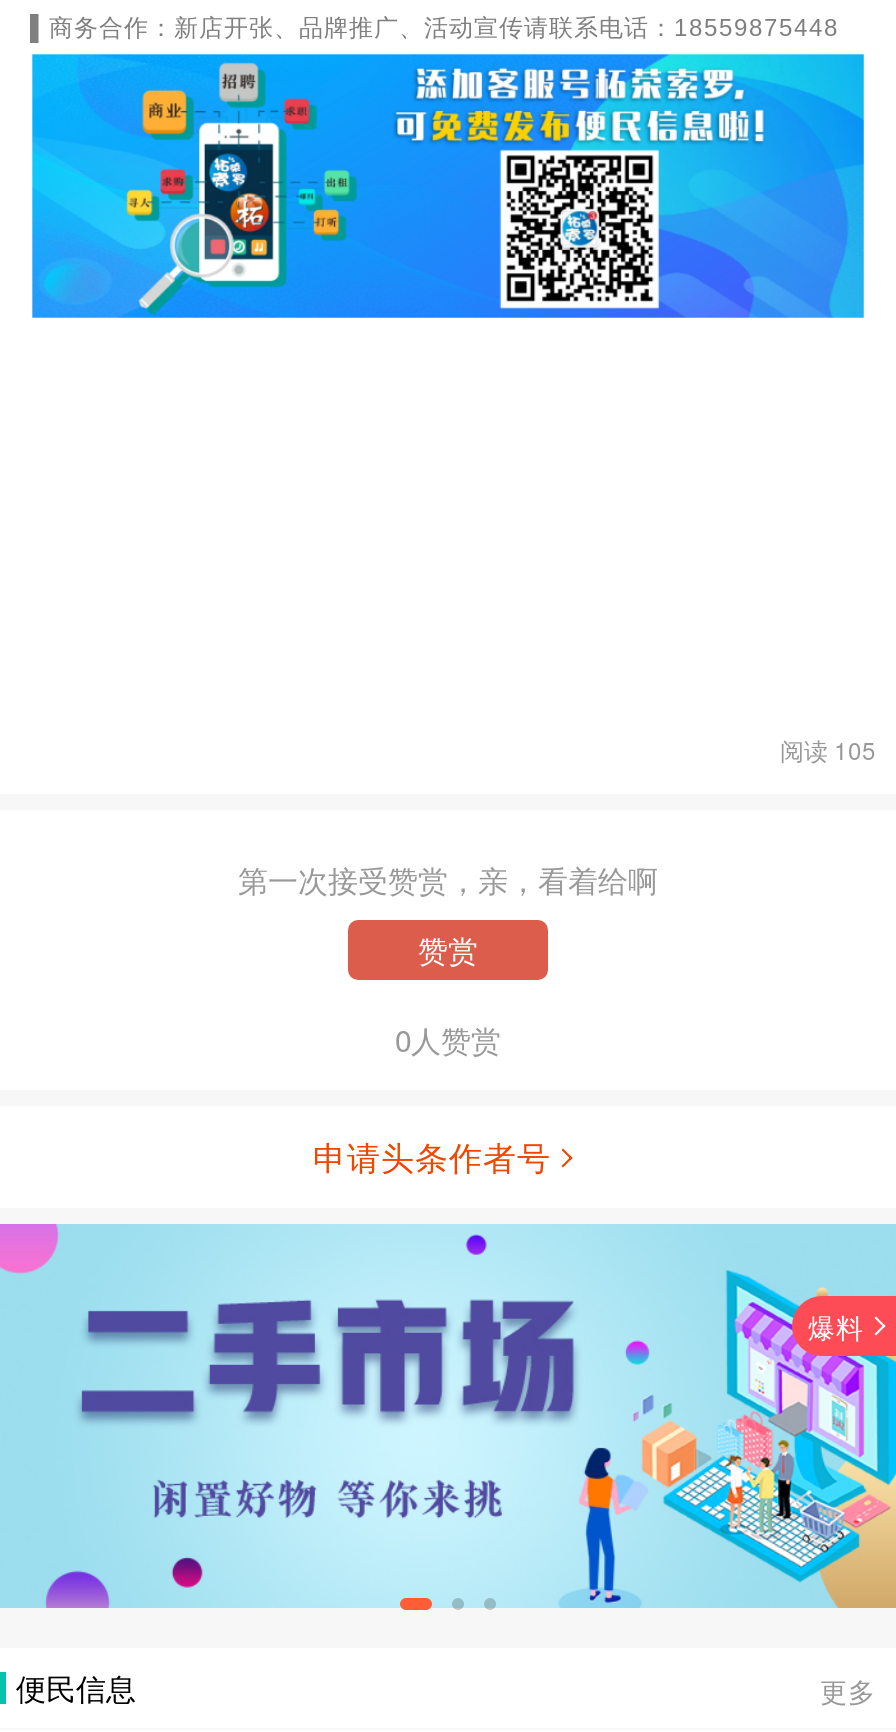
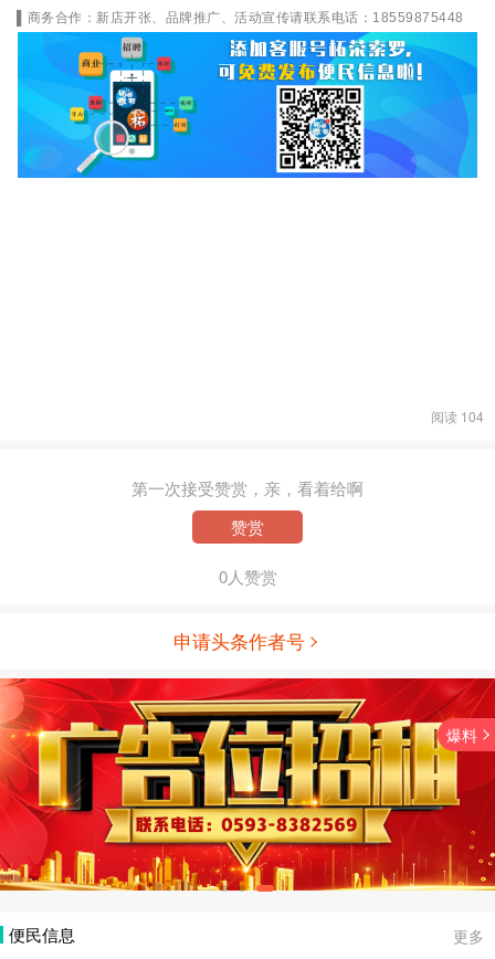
[780,731,876,765] 阅读 105 -> [431,406,484,425] 阅读 104
[6,1222,890,1612] [image] -> [3,677,492,893] [image]

